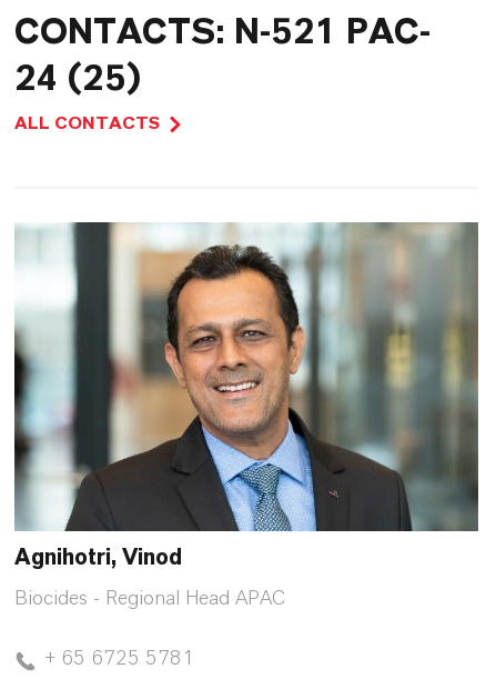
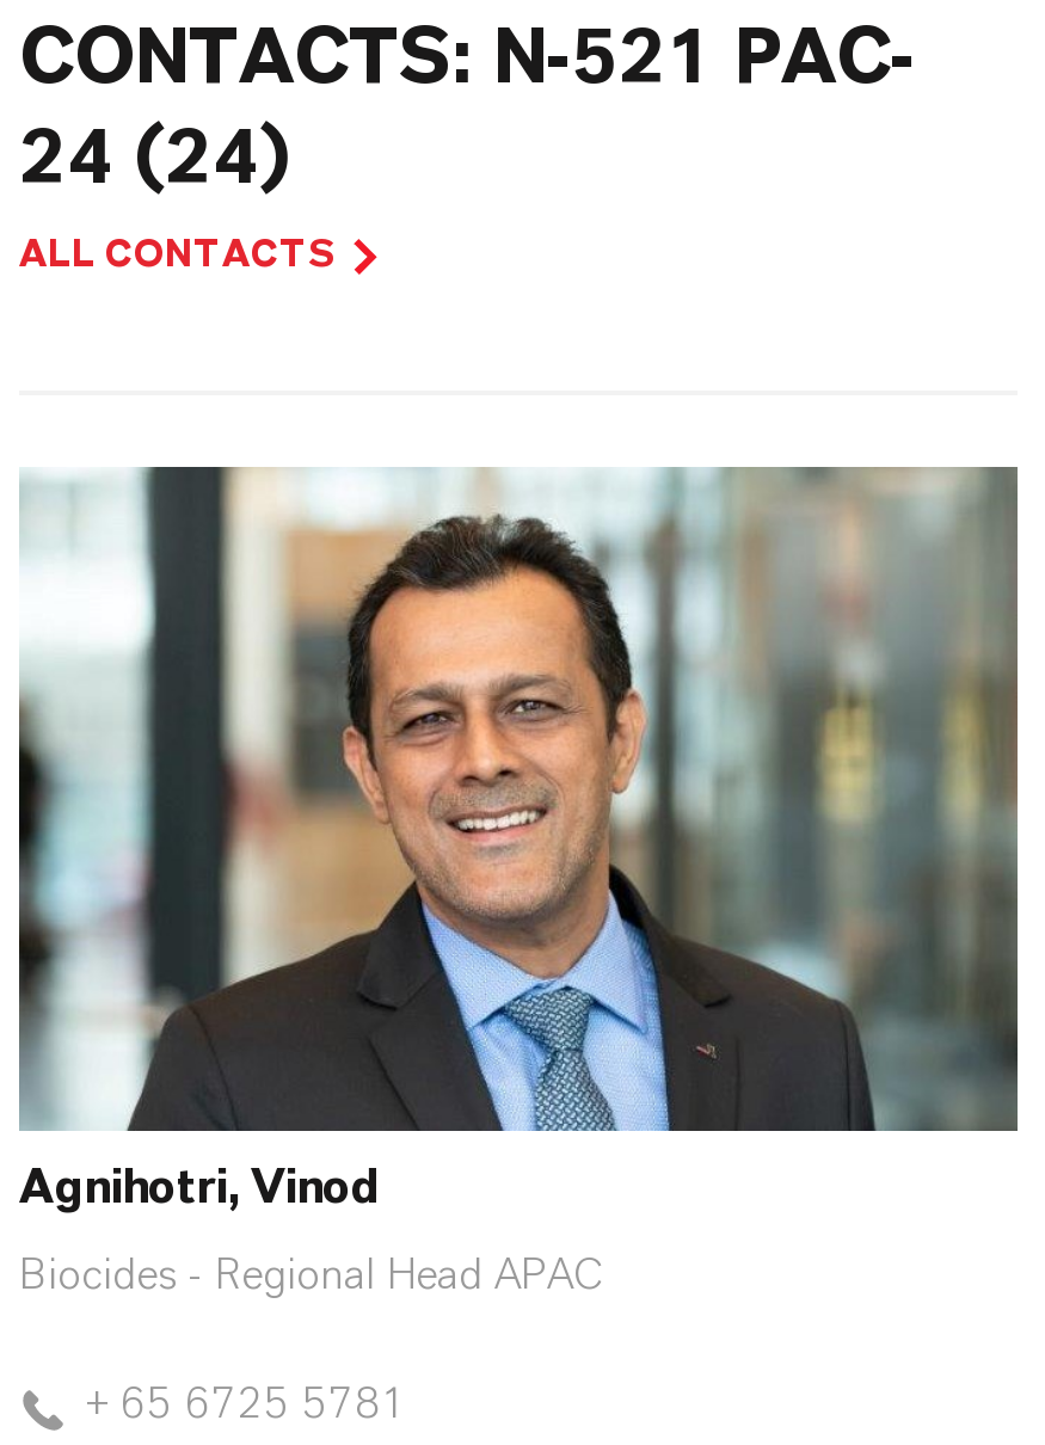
[14,61,141,96] 24 (25) -> [19,120,291,197] 24 (24)

